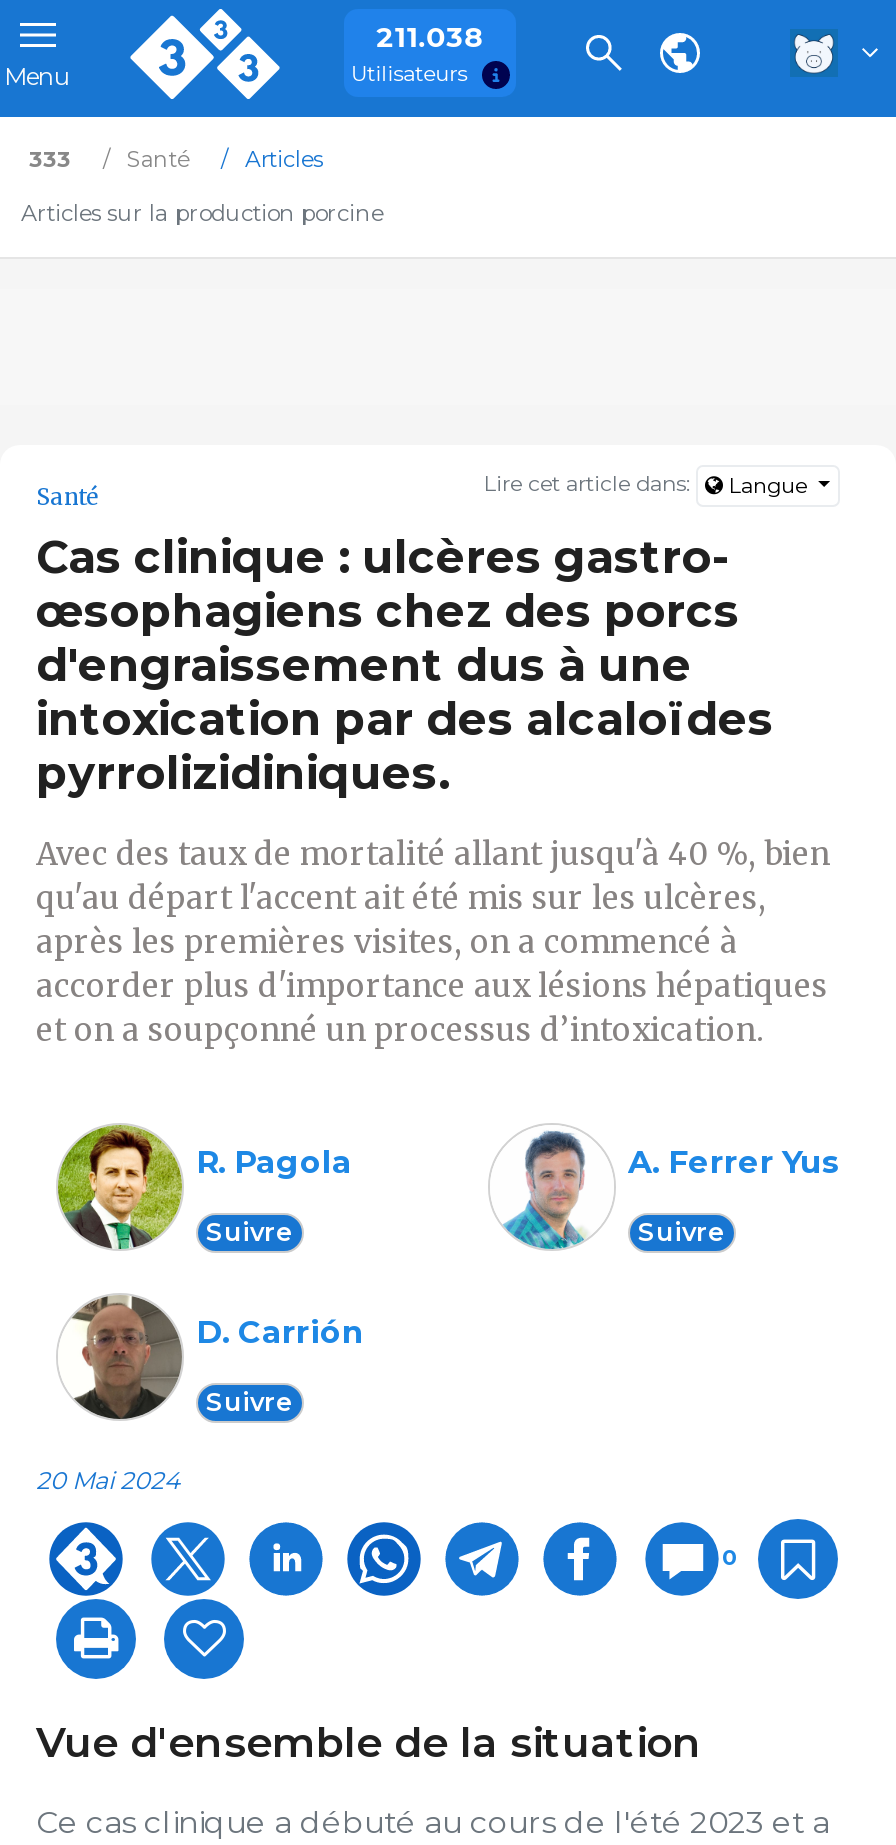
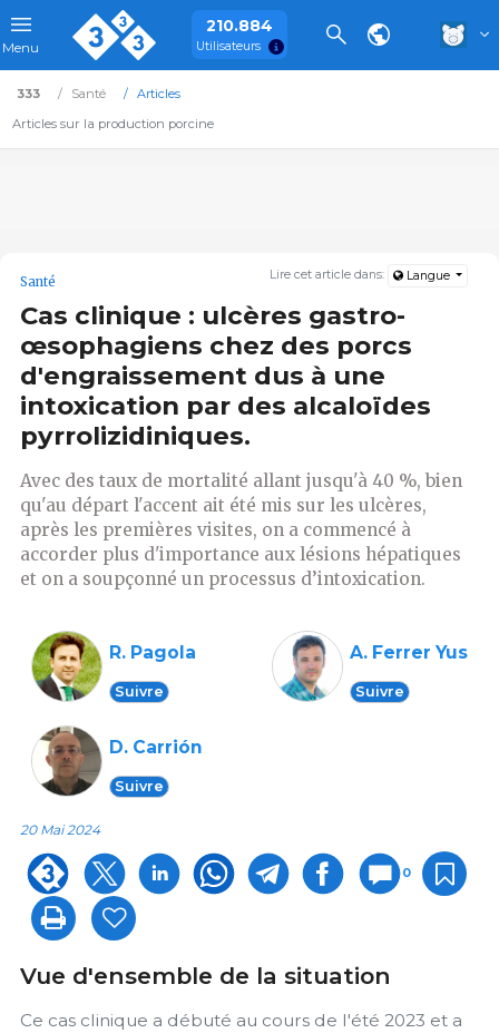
[376,18,484,54] 211.038 -> [206,15,273,35] 210.884

